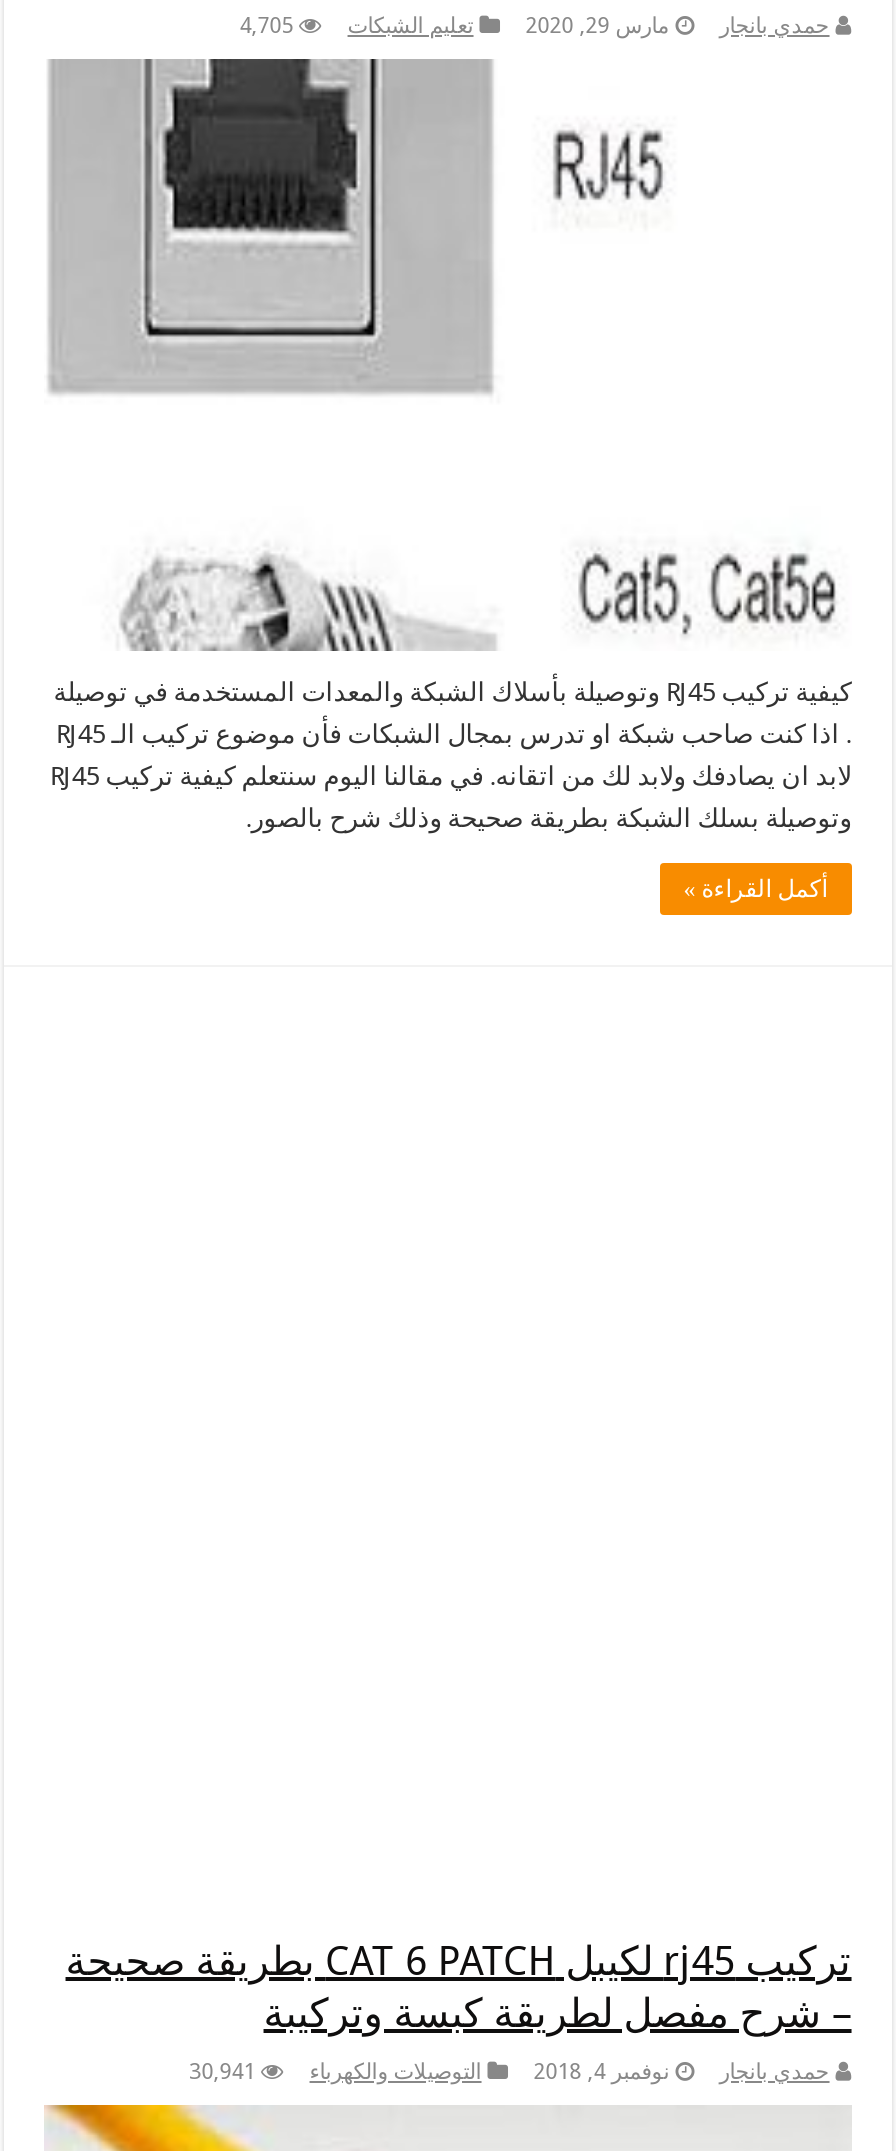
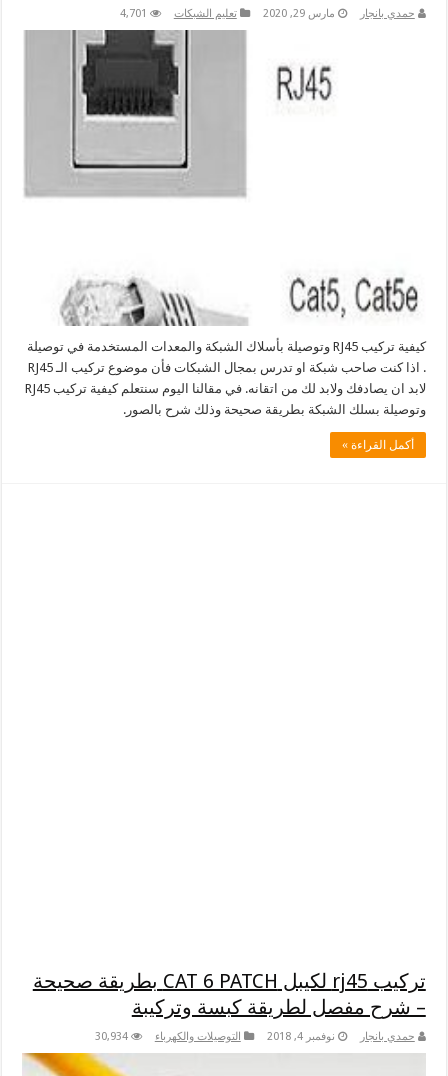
[240,13,294,39] 4,705 -> [120,7,147,20] 4,701
[190,2059,256,2085] 30,941 -> [95,1030,128,1043] 30,934

